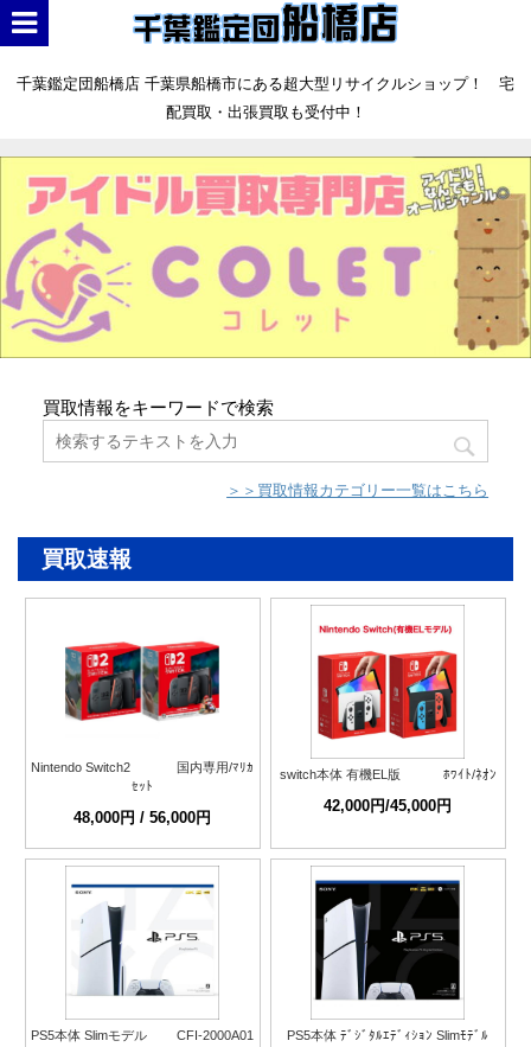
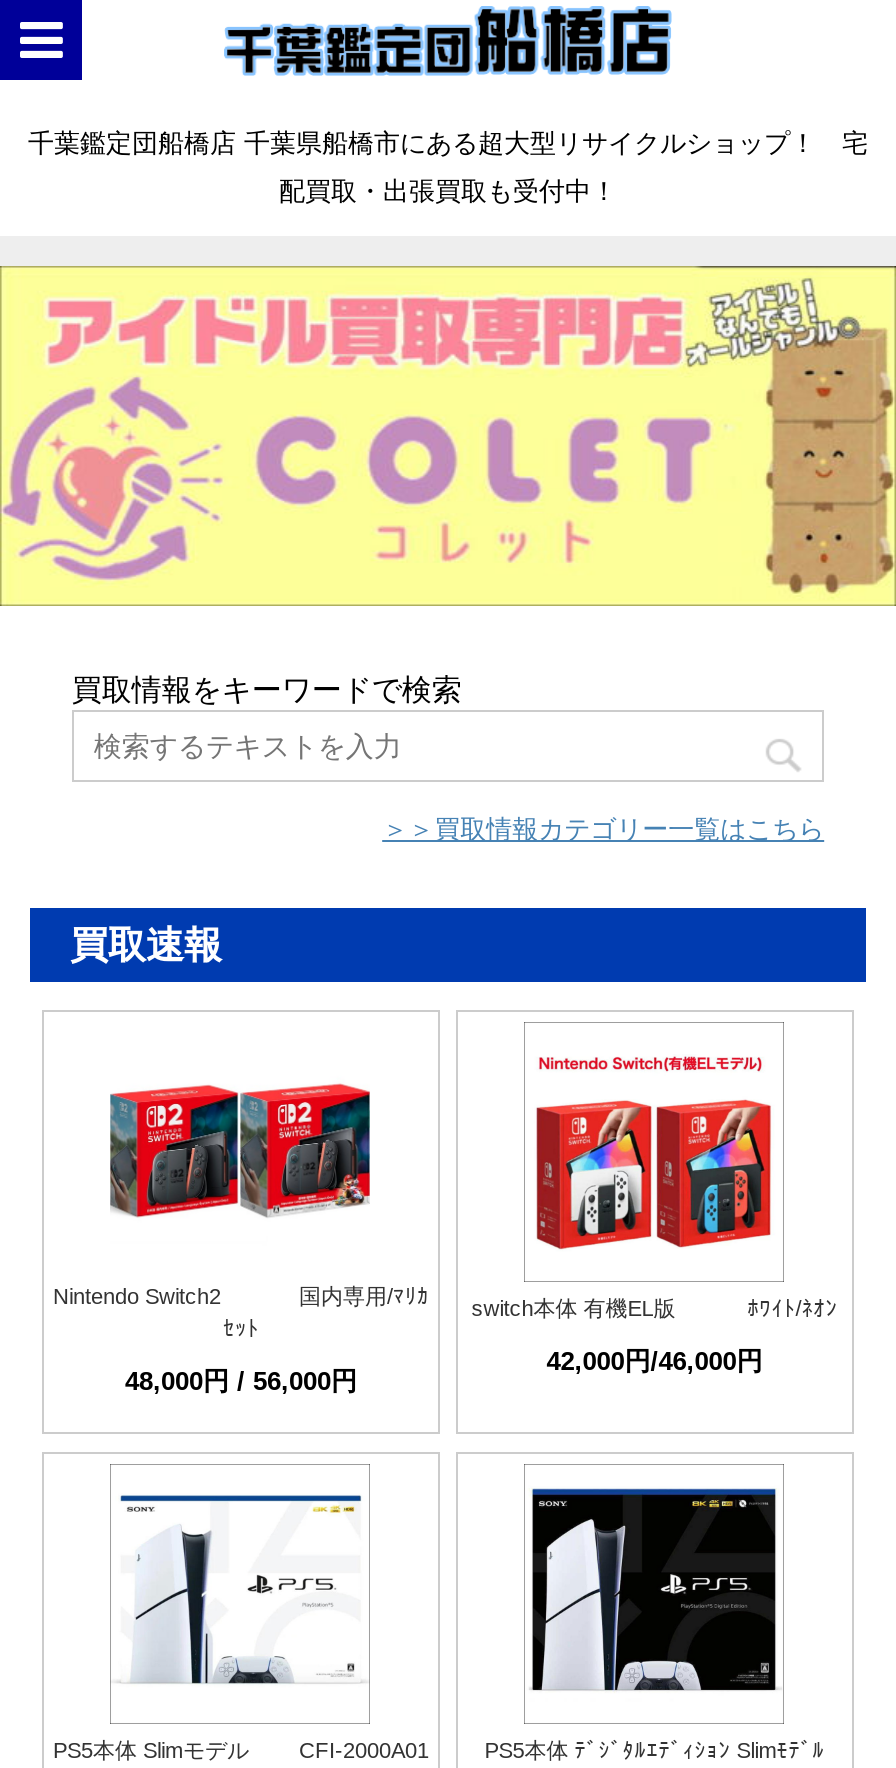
[324,797,452,815] 42,000円/45,000円 -> [547,1346,763,1376] 42,000円/46,000円

